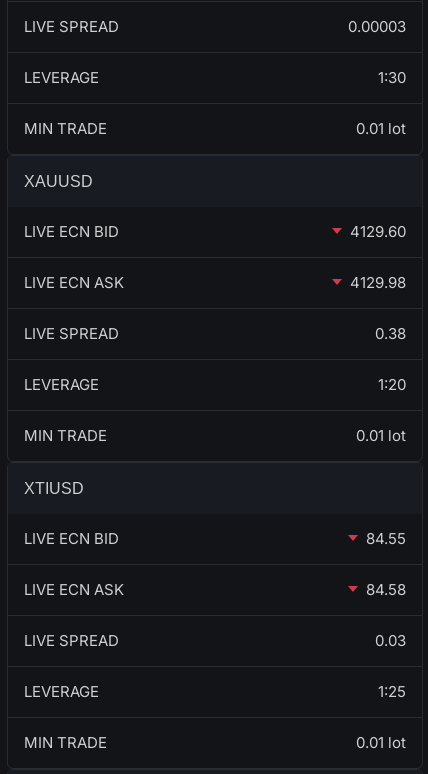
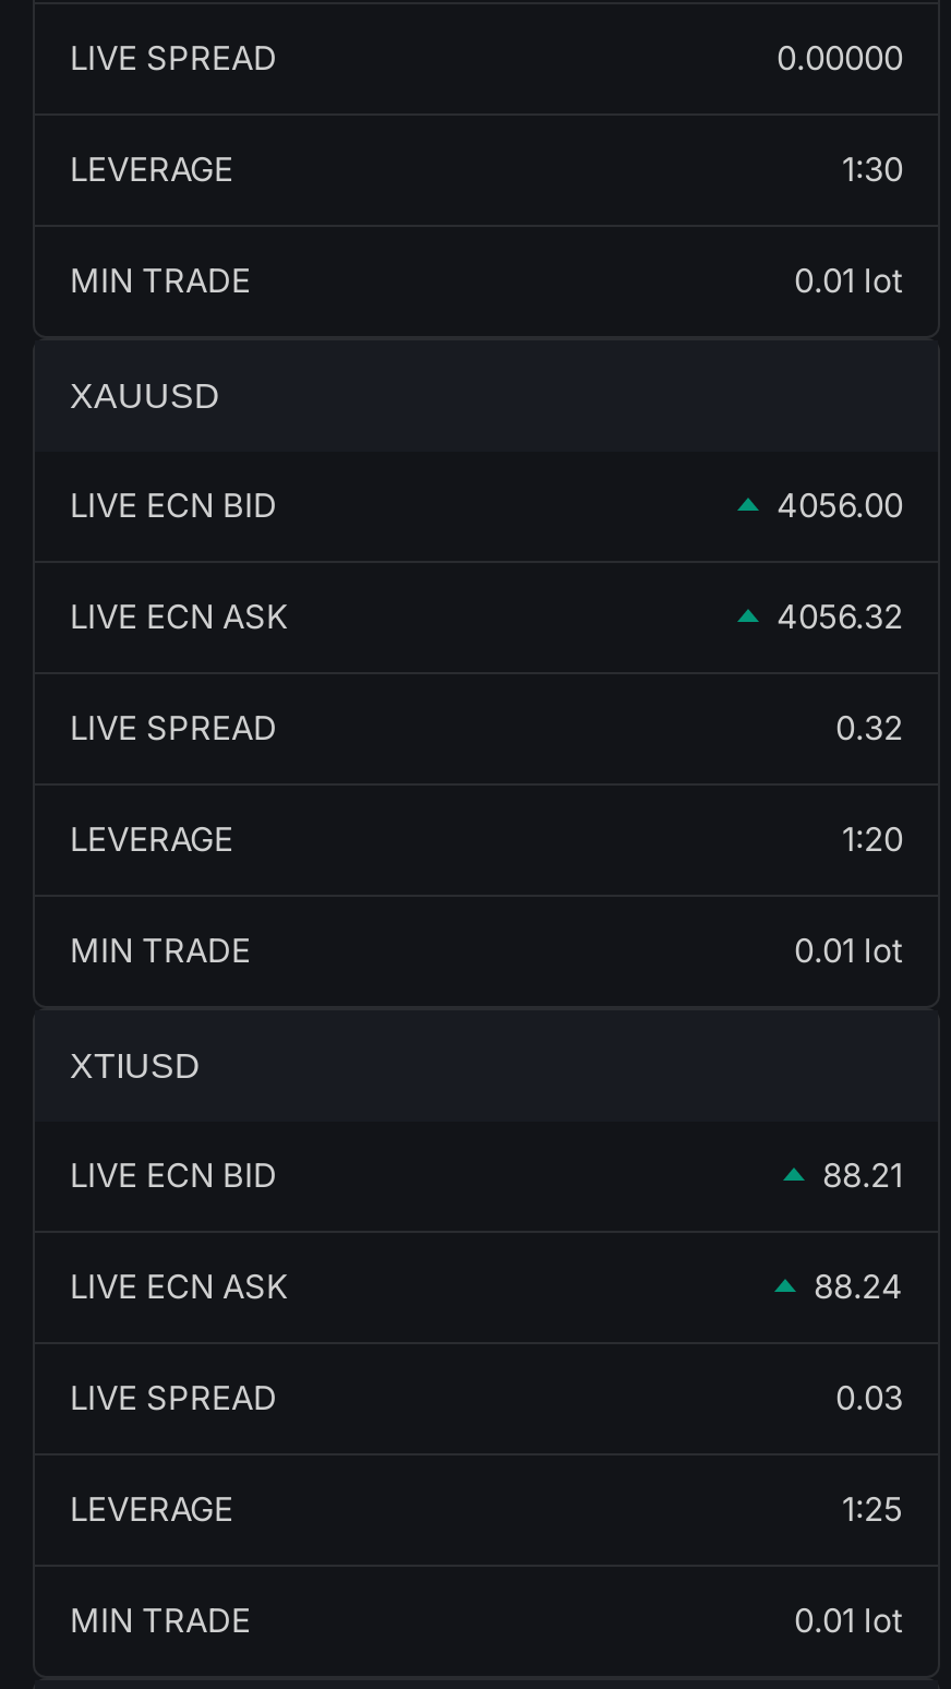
[348,17,406,36] 0.00003 -> [777,37,903,79] 0.00000
[350,222,406,241] 4129.60 -> [777,484,903,526] 4056.00
[350,273,406,292] 4129.98 -> [777,596,903,637] 4056.32
[375,324,406,343] 0.38 -> [835,707,903,748] 0.32
[366,529,406,548] 84.55 -> [822,1154,903,1196] 88.21
[366,580,406,599] 84.58 -> [814,1266,903,1307] 88.24

